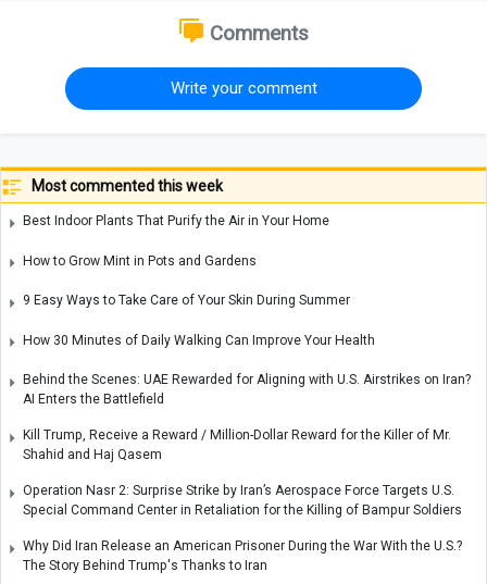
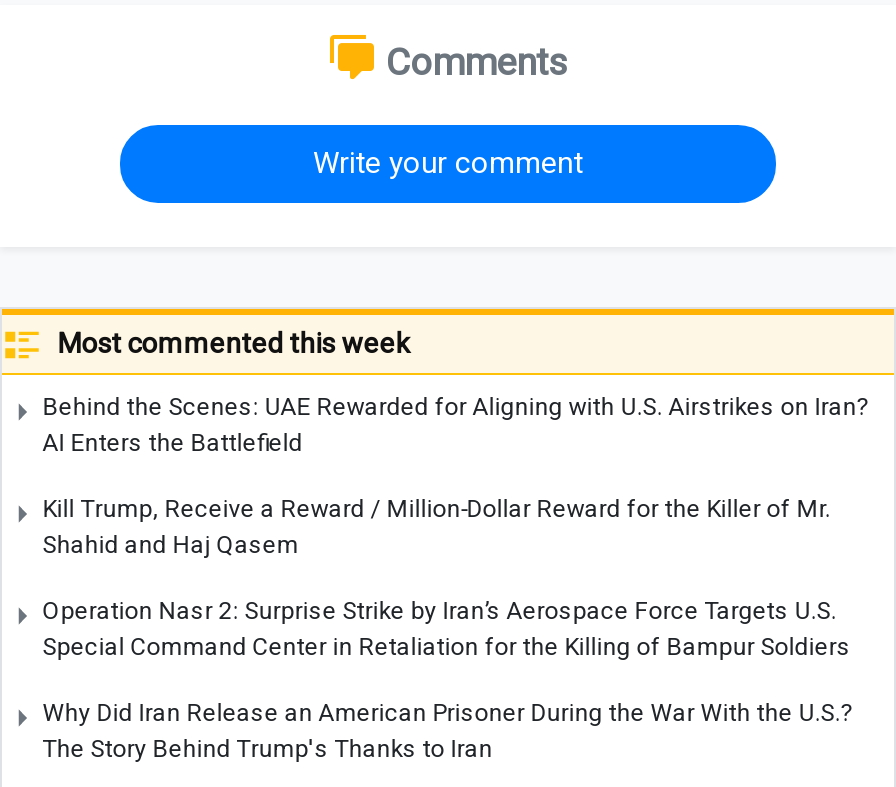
[23,213,375,348] Best Indoor Plants That Purify the Air in Your Home | How to Grow Mint in Pots and Gardens | 9 Easy Ways to Take Care of Your Skin During Summer | How 30 Minutes of Daily Walking Can Improve Your Health -> none

